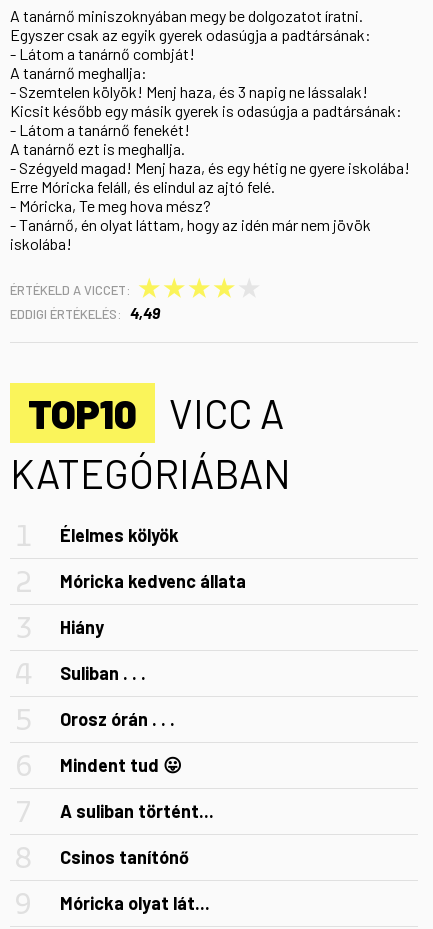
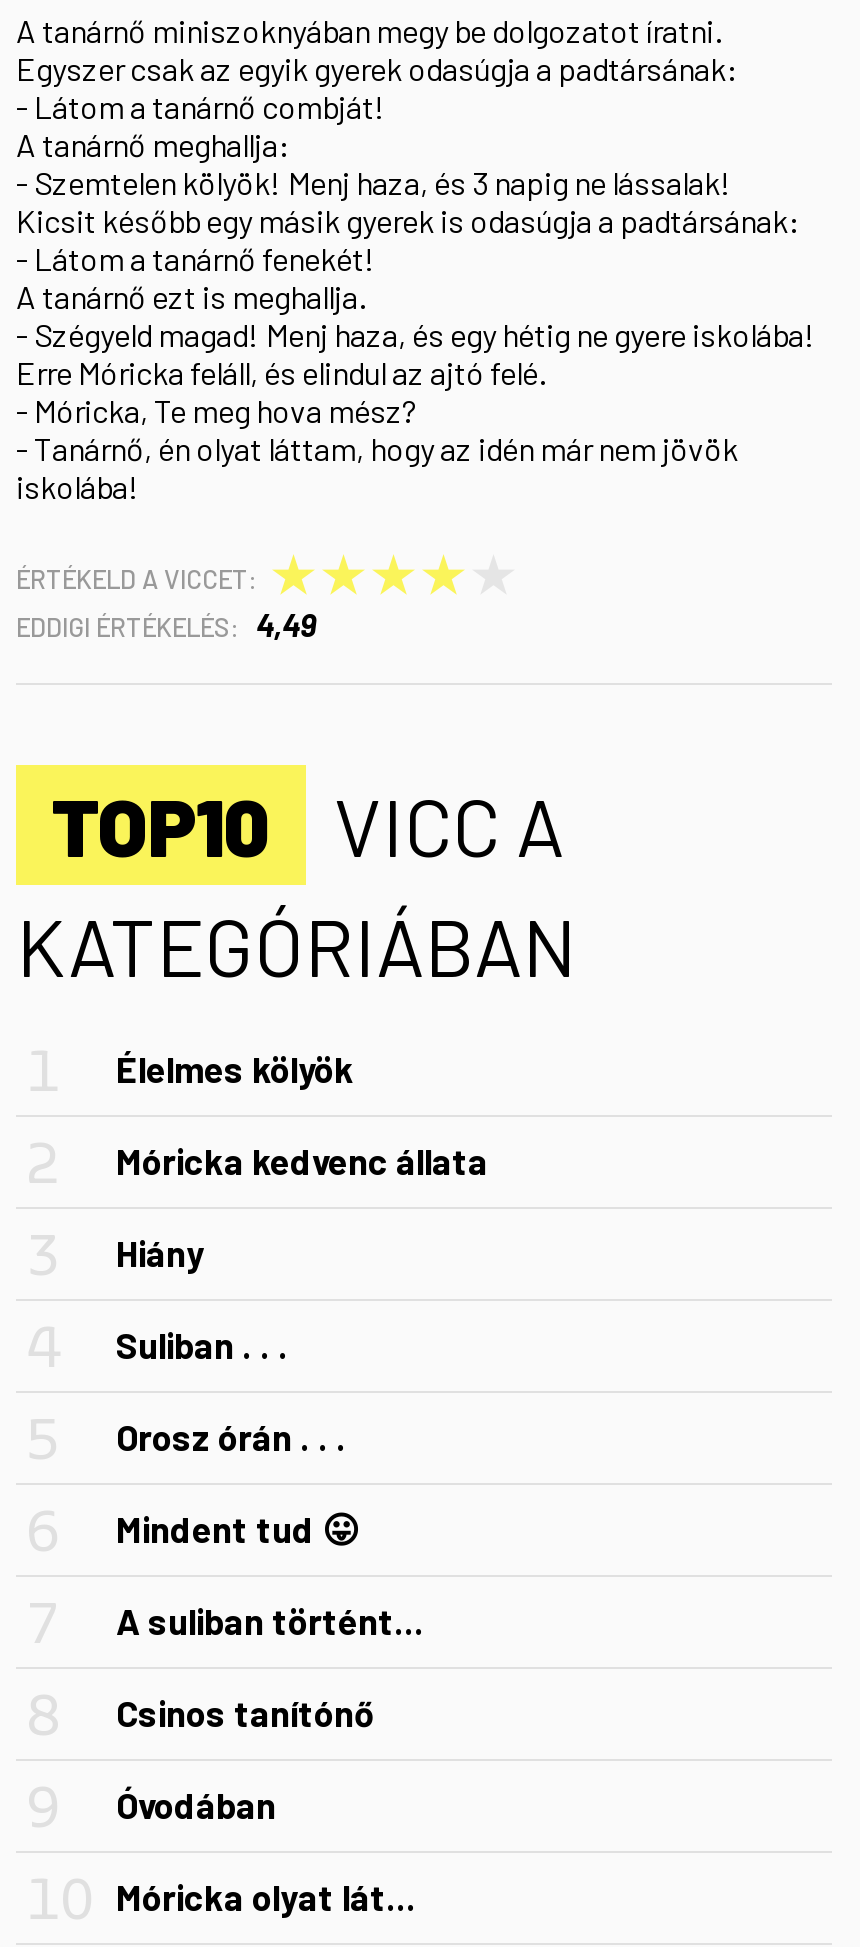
none -> [116,1783,276,1827] Óvodában

